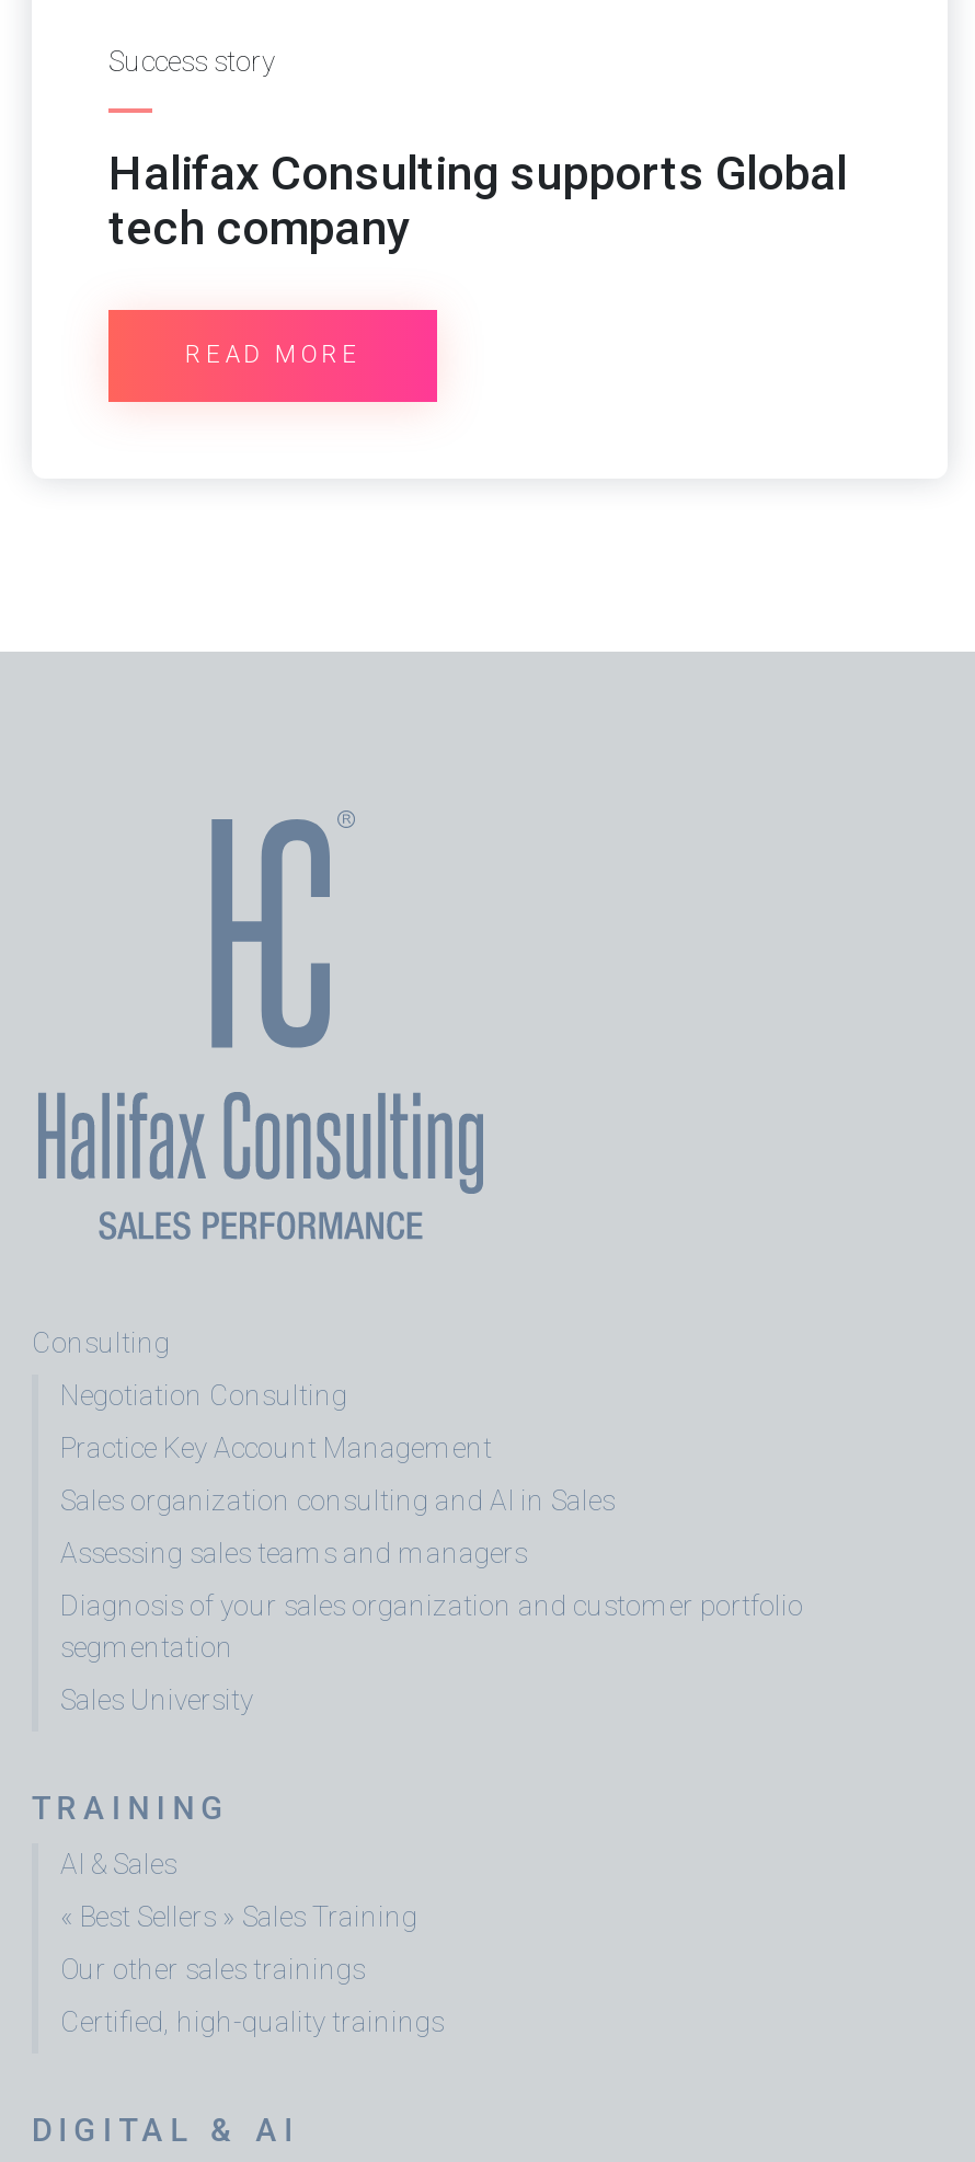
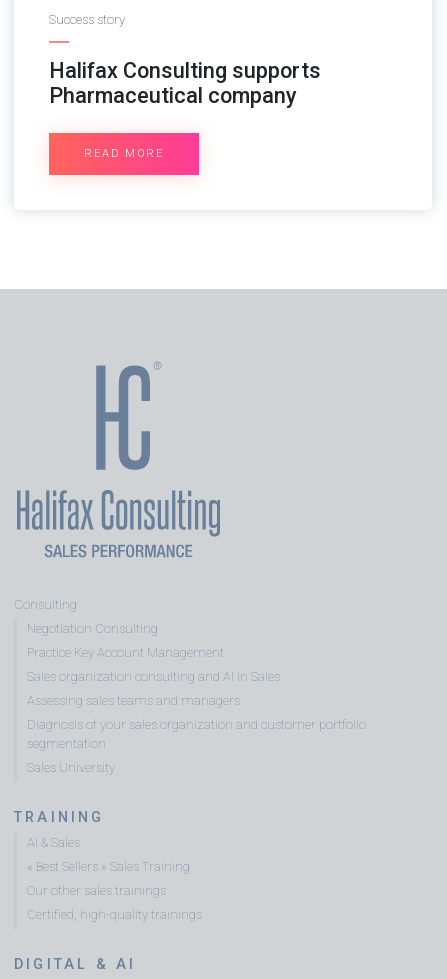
[108,146,847,256] Halifax Consulting supports Global | tech company -> [49,58,321,108] Halifax Consulting supports | Pharmaceutical company

